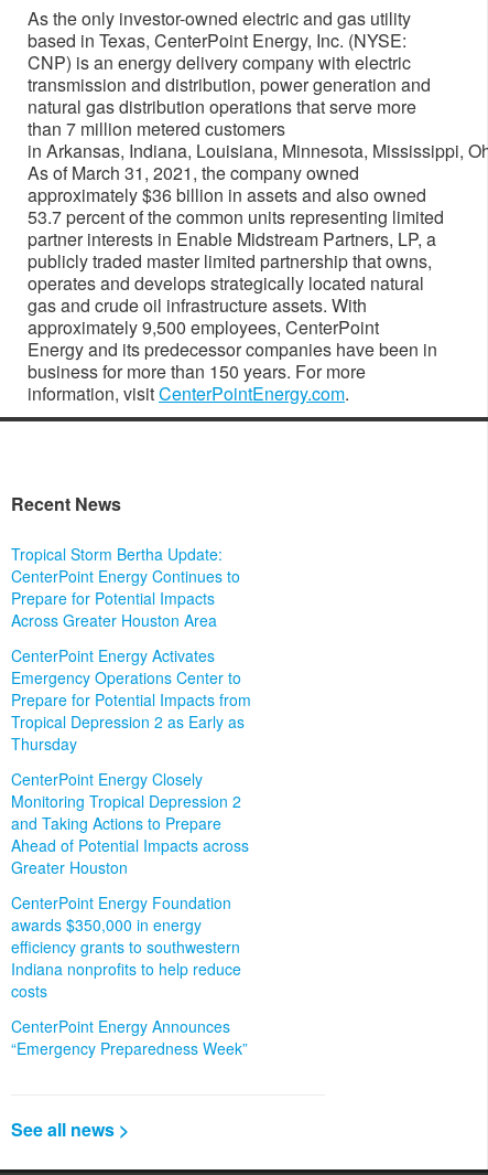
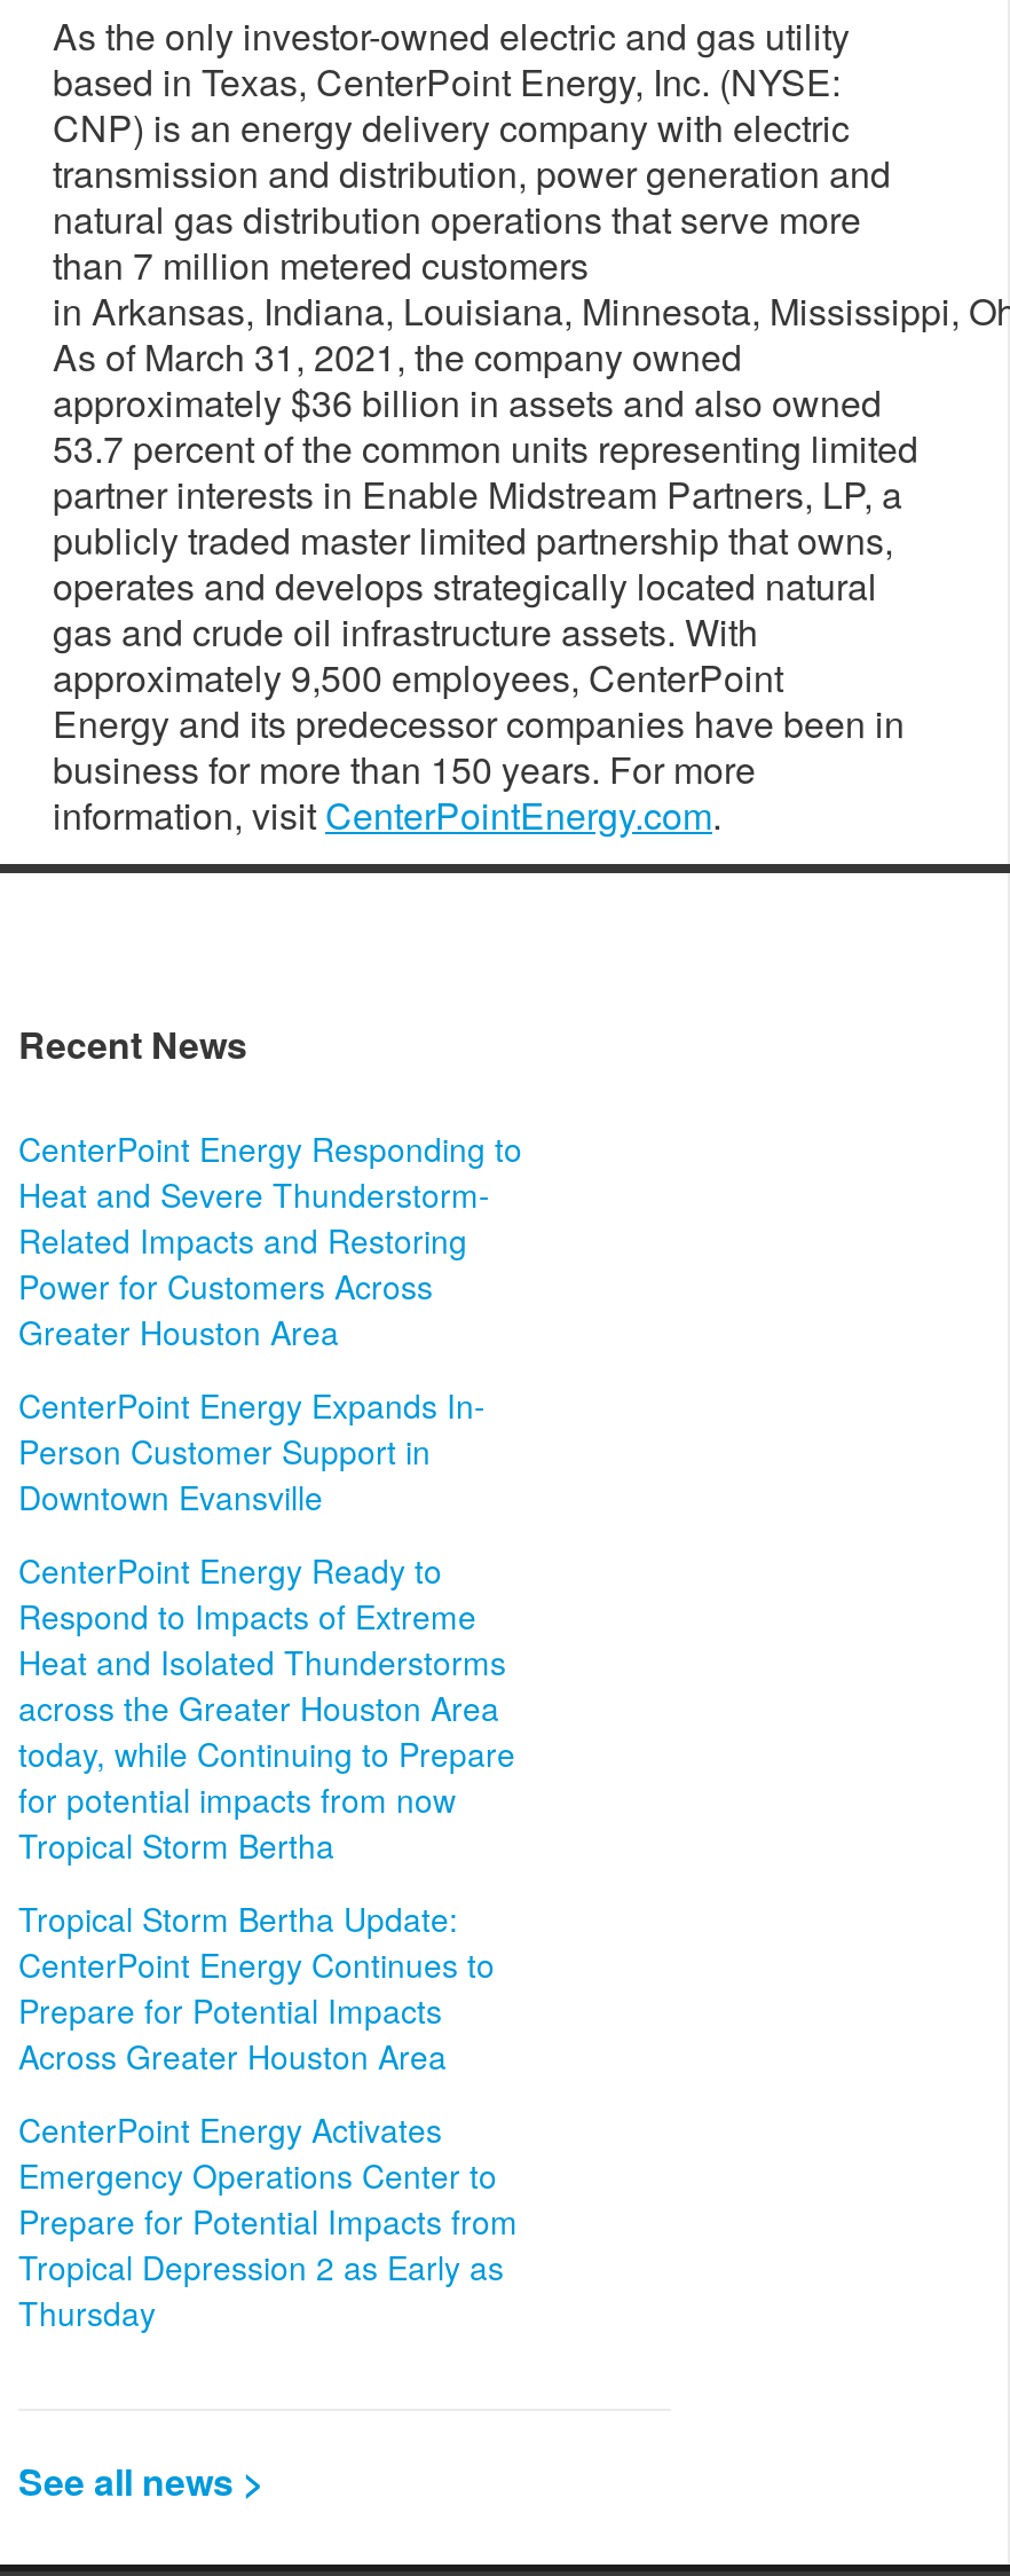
none -> [18,1126,522,1869] CenterPoint Energy Responding to | Heat and Severe Thunderstorm- | Related Impacts and Restoring | Power for Customers Across | Greater Houston Area | CenterPoint Energy Expands In- | Person Customer Support in | Downtown Evansville | CenterPoint Energy Ready to | Respond to Impacts of Extreme | Heat and Isolated Thunderstorms | across the Greater Houston Area | today, while Continuing to Prepare | for potential impacts from now | Tropical Storm Bertha
moved [11,543,251,755] -> [18,1896,518,2336]: Tropical Storm Bertha Update: | CenterPoint Energy Continues to | Prepare for Potential Impacts | ... | Tropical Depression 2 as Early as | Thursday
[11,768,249,1059] CenterPoint Energy Closely | Monitoring Tropical Depression 2 | and Taking Actions to Prepare | Ahead of Potential Impacts across | Greater Houston | CenterPoint Energy Foundation | awards $350,000 in energy | efficiency grants to southwestern | Indiana nonprofits to help reduce | costs | CenterPoint Energy Announces | “Emergency Preparedness Week” -> none

